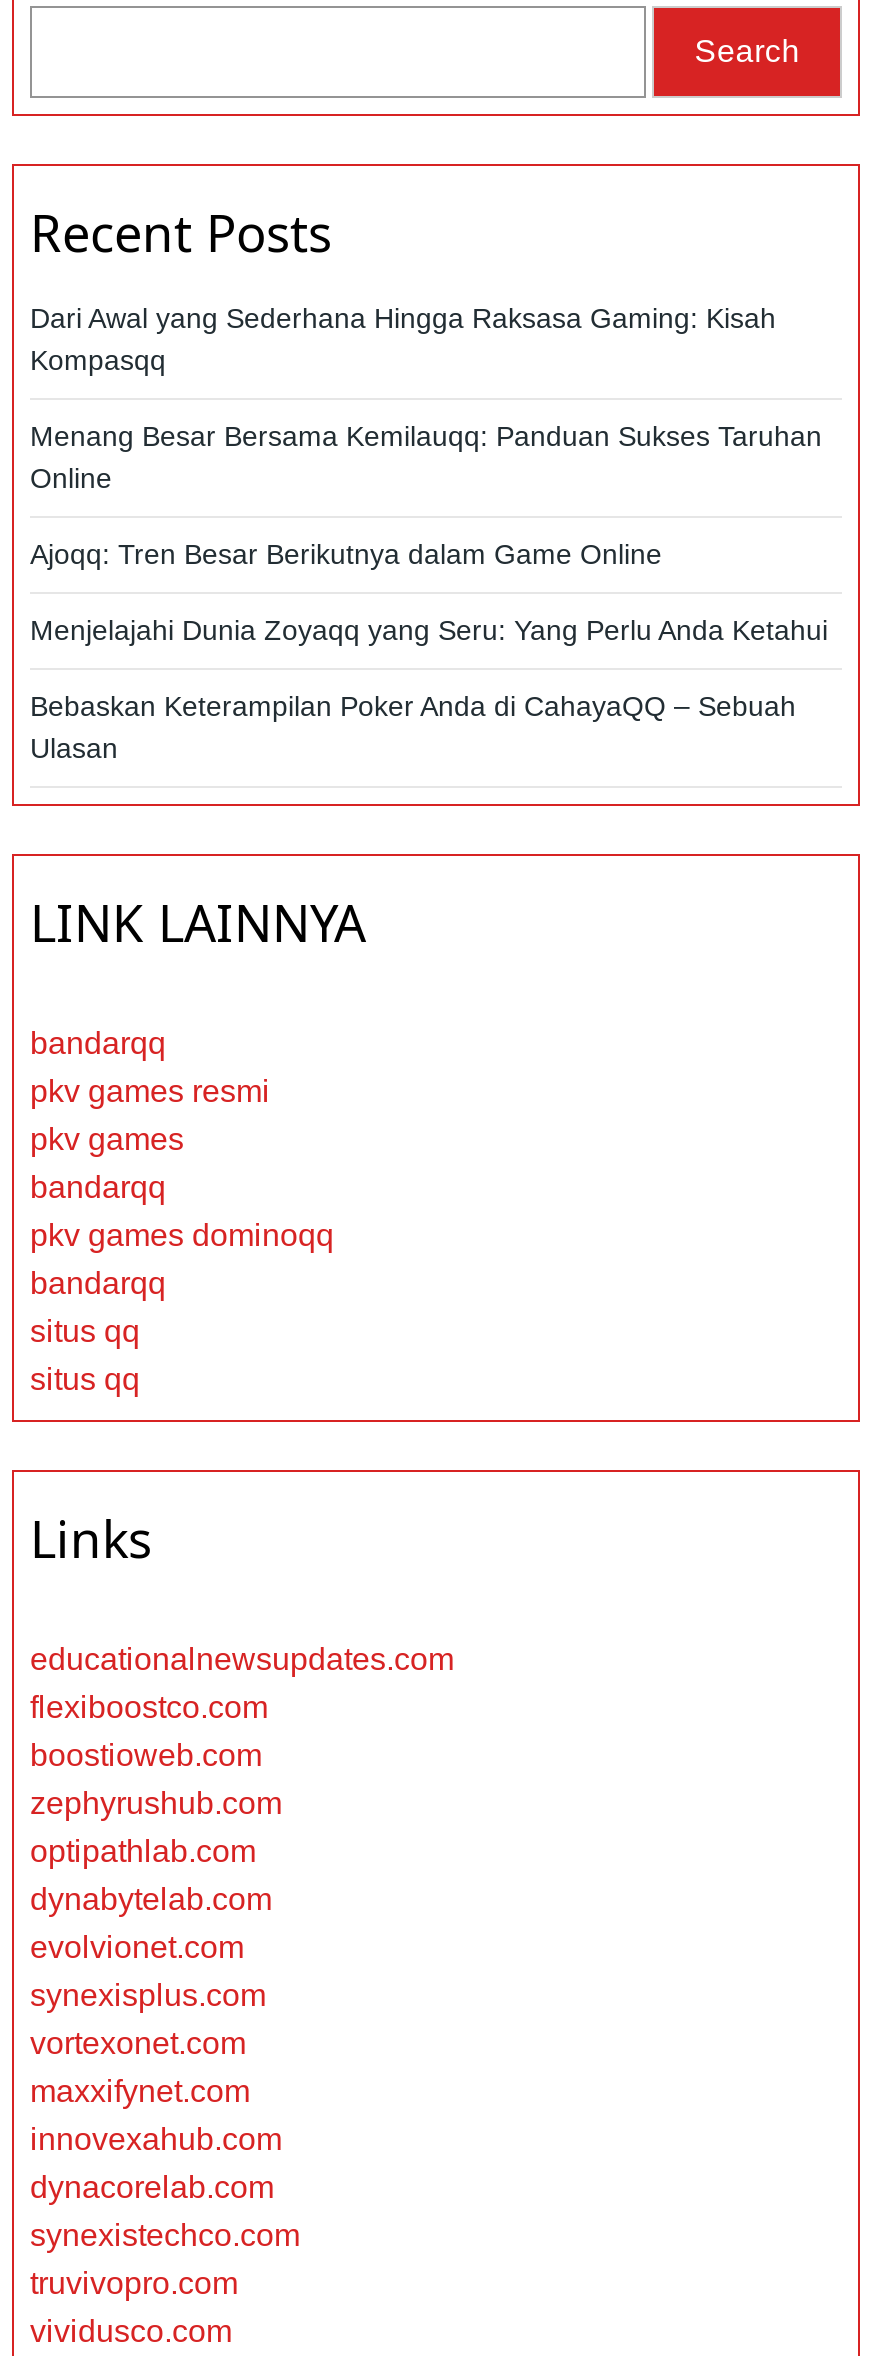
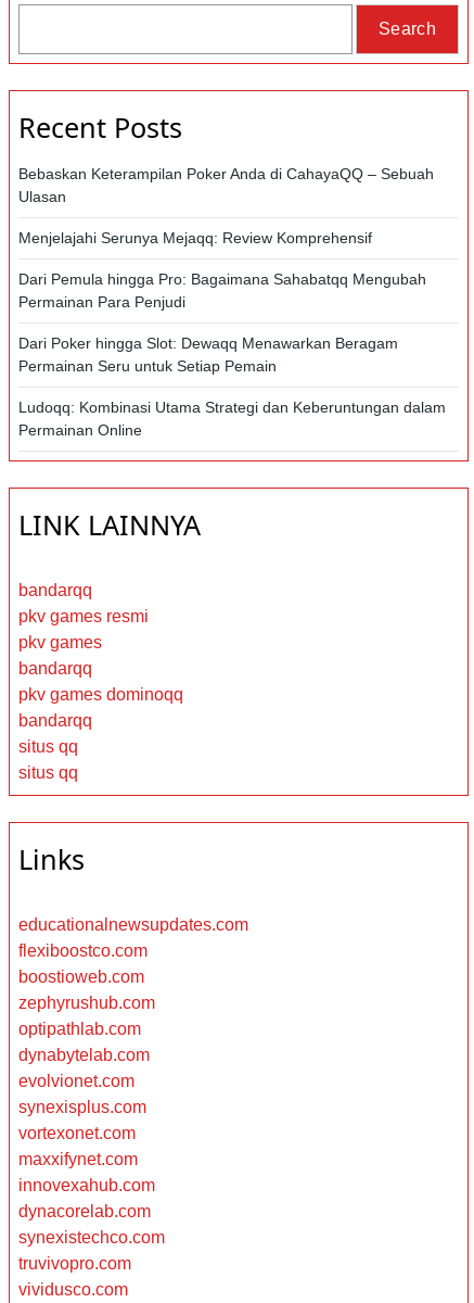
[30,302,828,646] Dari Awal yang Sederhana Hingga Raksasa Gaming: Kisah | Kompasqq | Menang Besar Bersama Kemilauqq: Panduan Sukses Taruhan | Online | Ajoqq: Tren Besar Berikutnya dalam Game Online | Menjelajahi Dunia Zoyaqq yang Seru: Yang Perlu Anda Ketahui -> none
moved [30,690,796,764] -> [18,165,434,205]: Bebaskan Keterampilan Poker Anda di CahayaQQ – Sebuah | Ulasan
none -> [18,229,446,439] Menjelajahi Serunya Mejaqq: Review Komprehensif | Dari Pemula hingga Pro: Bagaimana Sahabatqq Mengubah | Permainan Para Penjudi | Dari Poker hingga Slot: Dewaqq Menawarkan Beragam | Permainan Seru untuk Setiap Pemain | Ludoqq: Kombinasi Utama Strategi dan Keberuntungan dalam | Permainan Online

